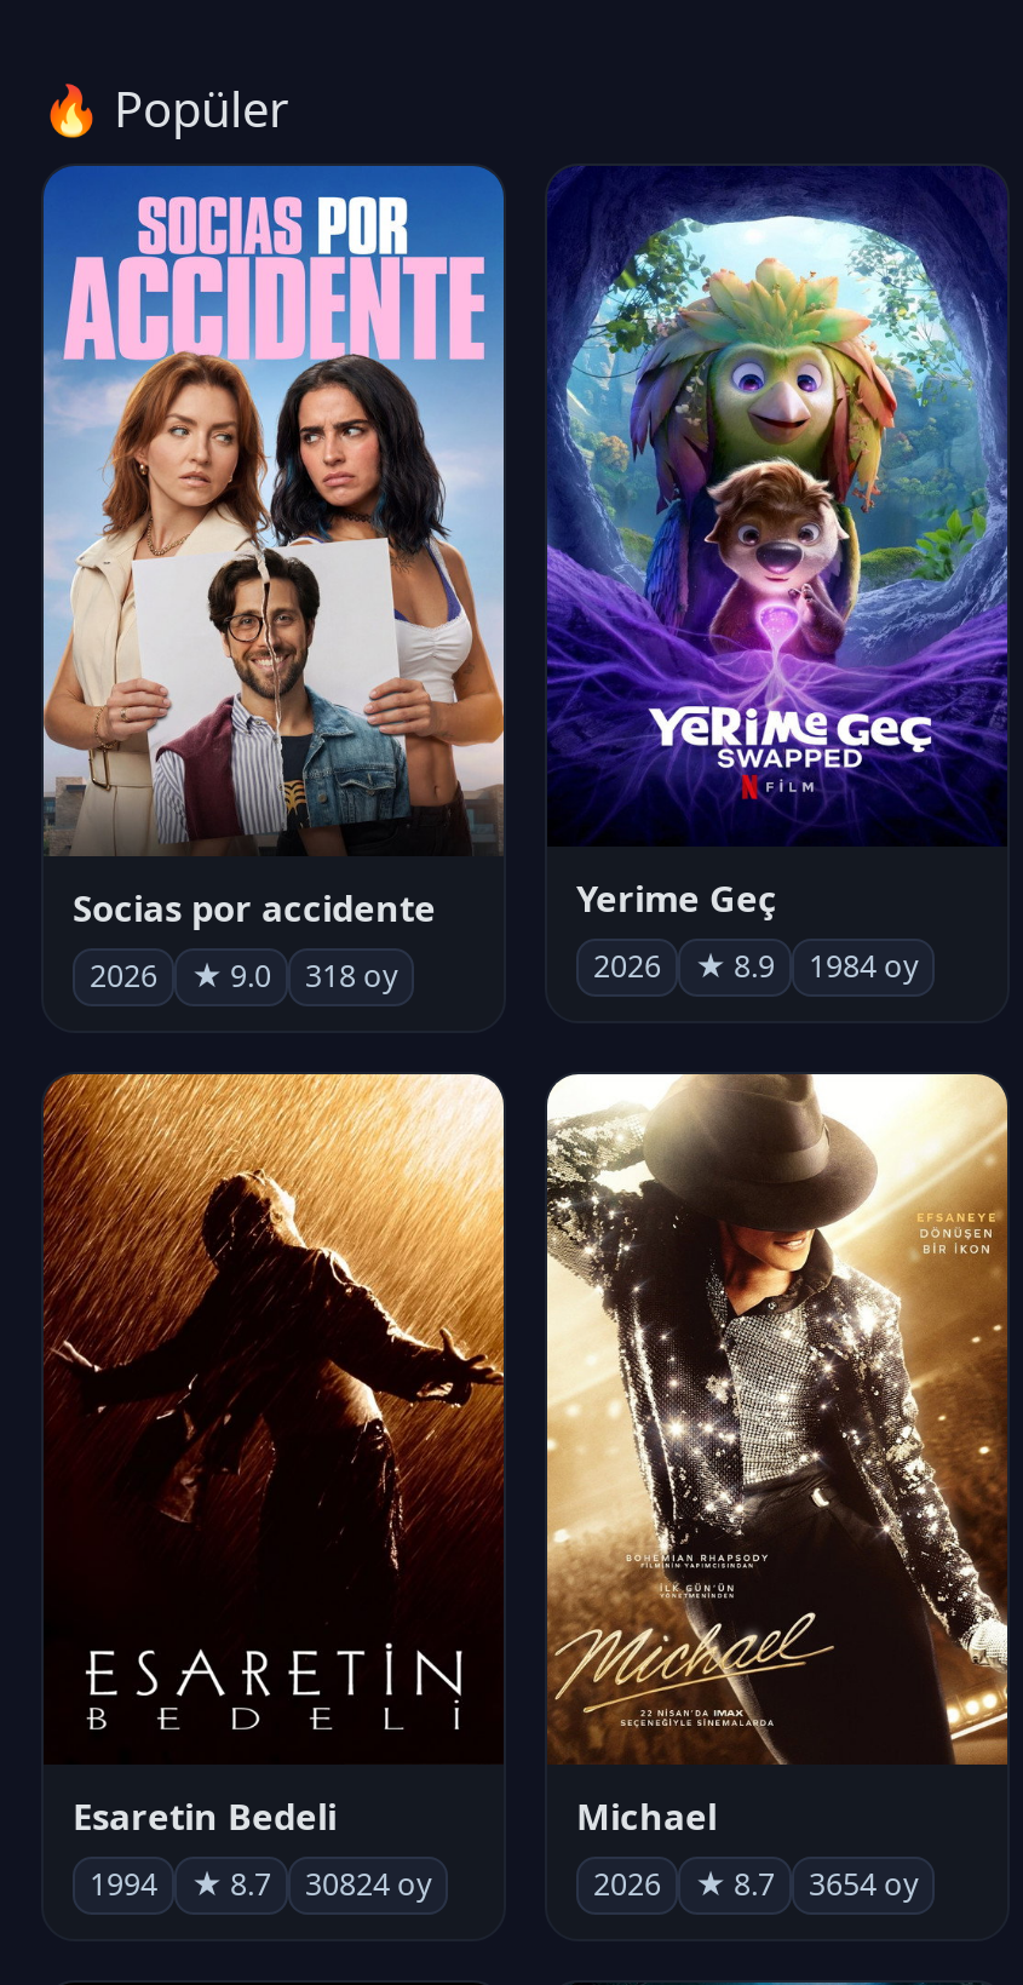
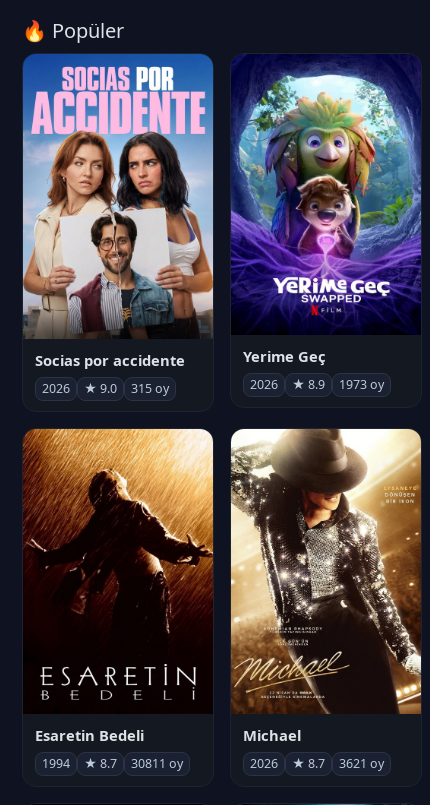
[305,956,397,997] 318 oy -> [131,380,169,397] 315 oy
[809,946,918,988] 1984 oy -> [339,376,384,393] 1973 oy
[305,1864,431,1905] 30824 oy -> [131,755,183,772] 30811 oy
[809,1863,918,1904] 3654 oy -> [339,755,384,772] 3621 oy

